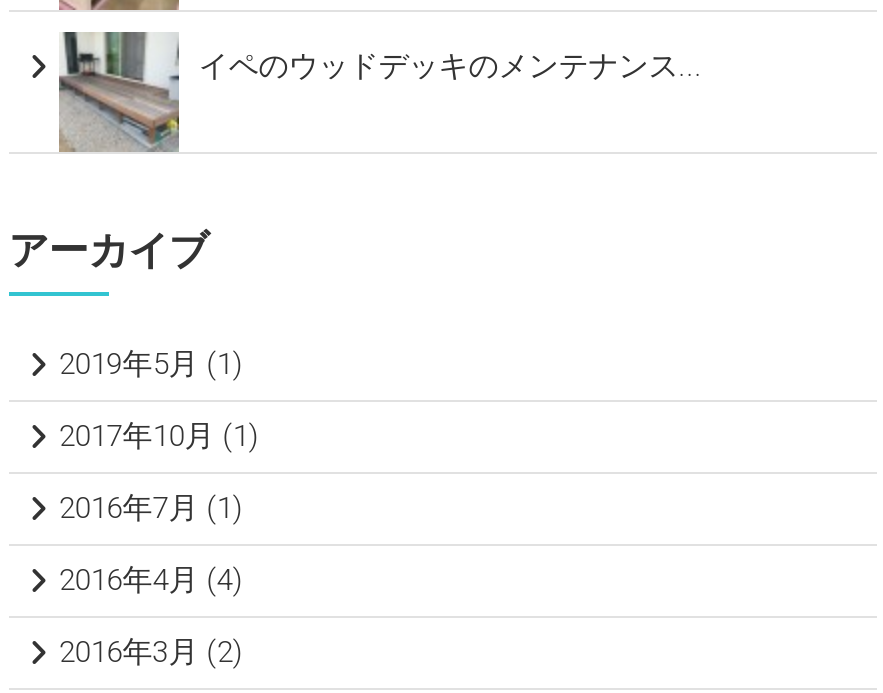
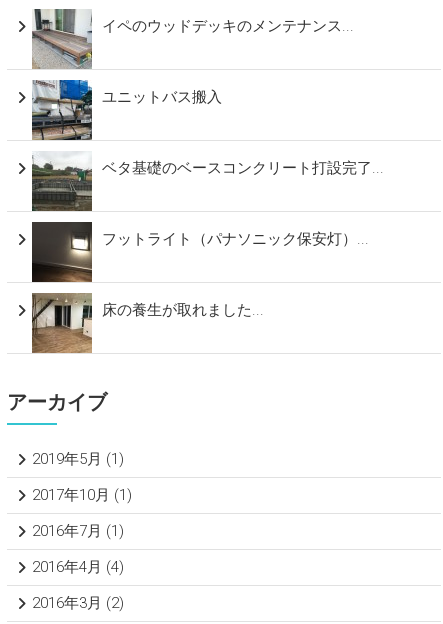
none -> [18,79,222,141] [image] | ユニットバス搬入
none -> [18,152,384,212] [image] | ベタ基礎のベースコンクリート打設完了...
none -> [18,221,369,283] [image] | フットライト（パナソニック保安灯）...
none -> [31,293,264,353] [image] | 床の養生が取れました...

